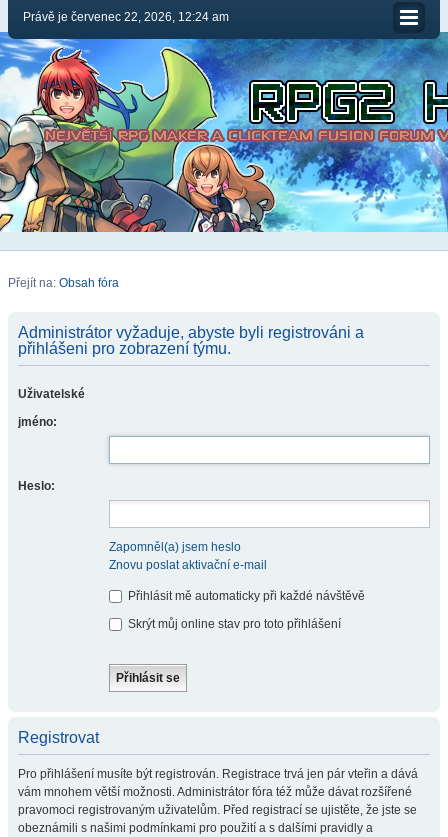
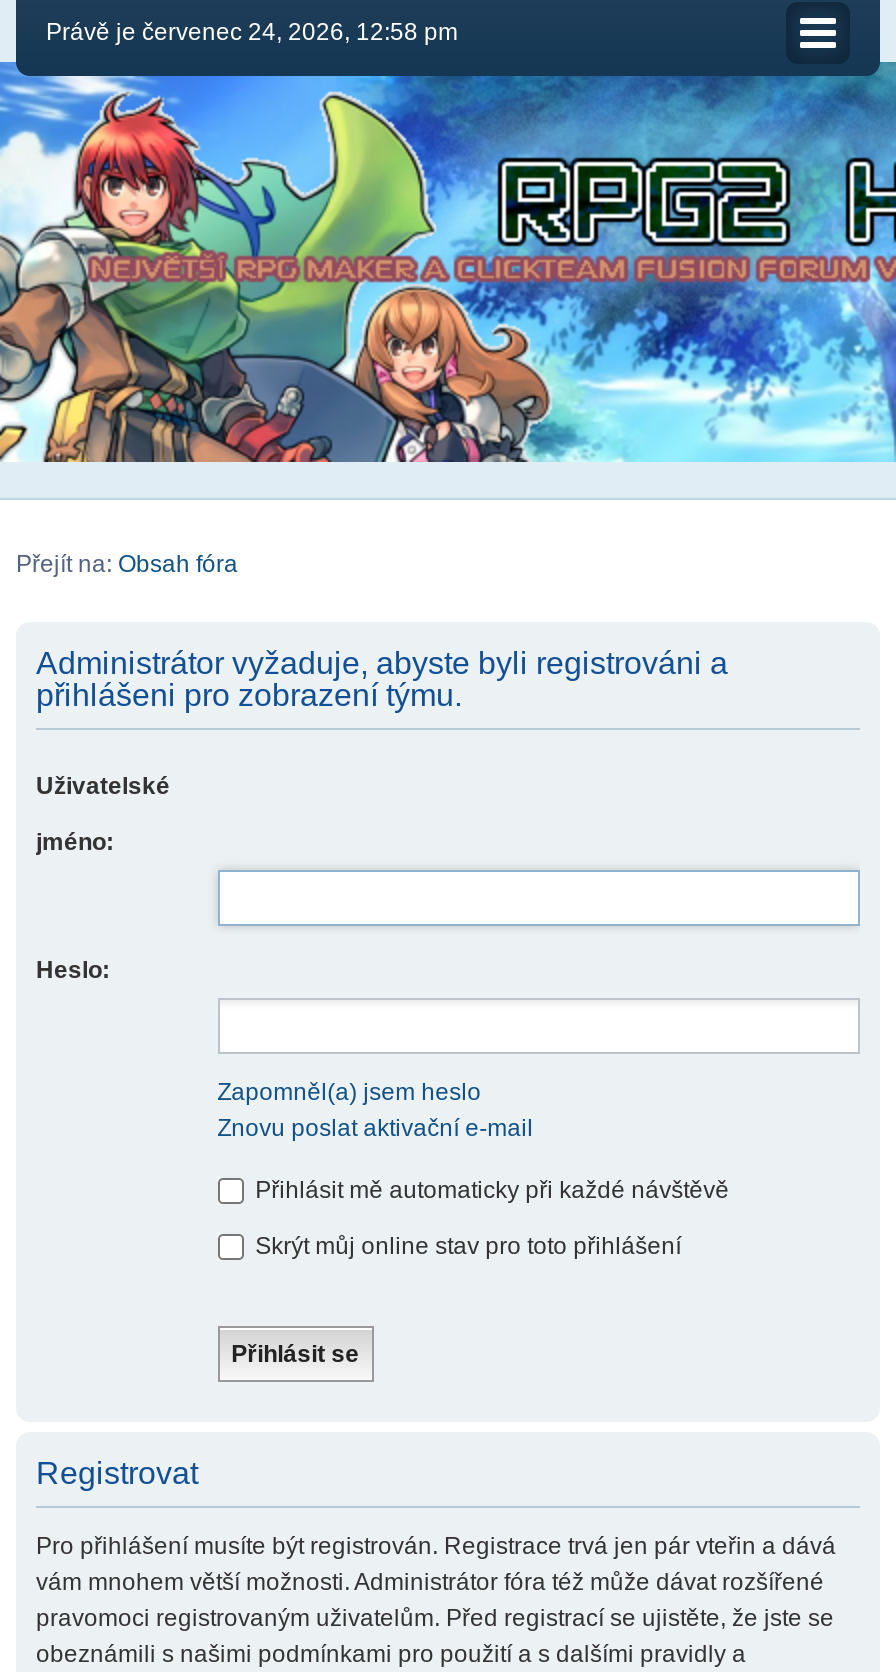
[23,10,229,24] Právě je červenec 22, 2026, 12:24 am -> [46,18,458,46] Právě je červenec 24, 2026, 12:58 pm

